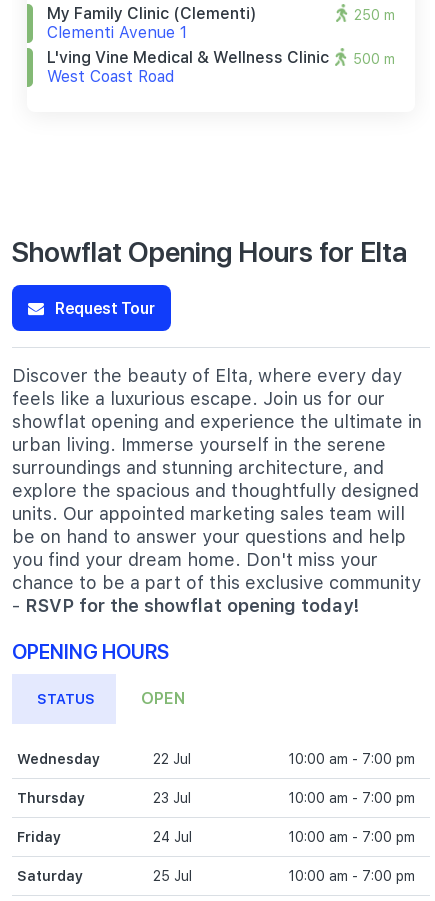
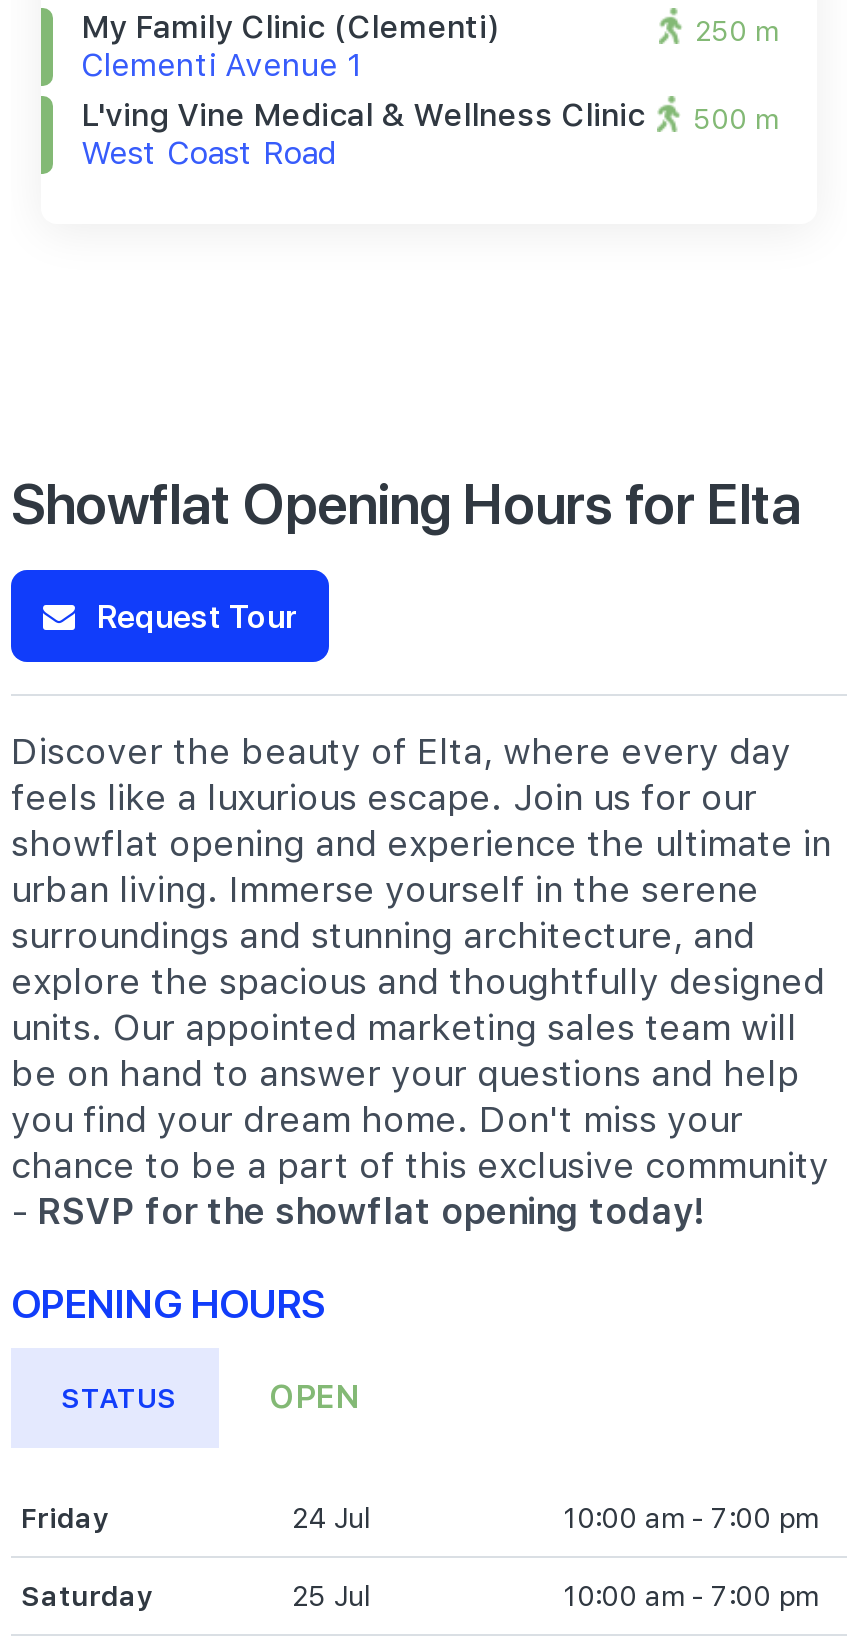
[17,751,415,806] Wednesday | 22 Jul | 10:00 am - 7:00 pm | Thursday | 23 Jul | 10:00 am - 7:00 pm -> none

